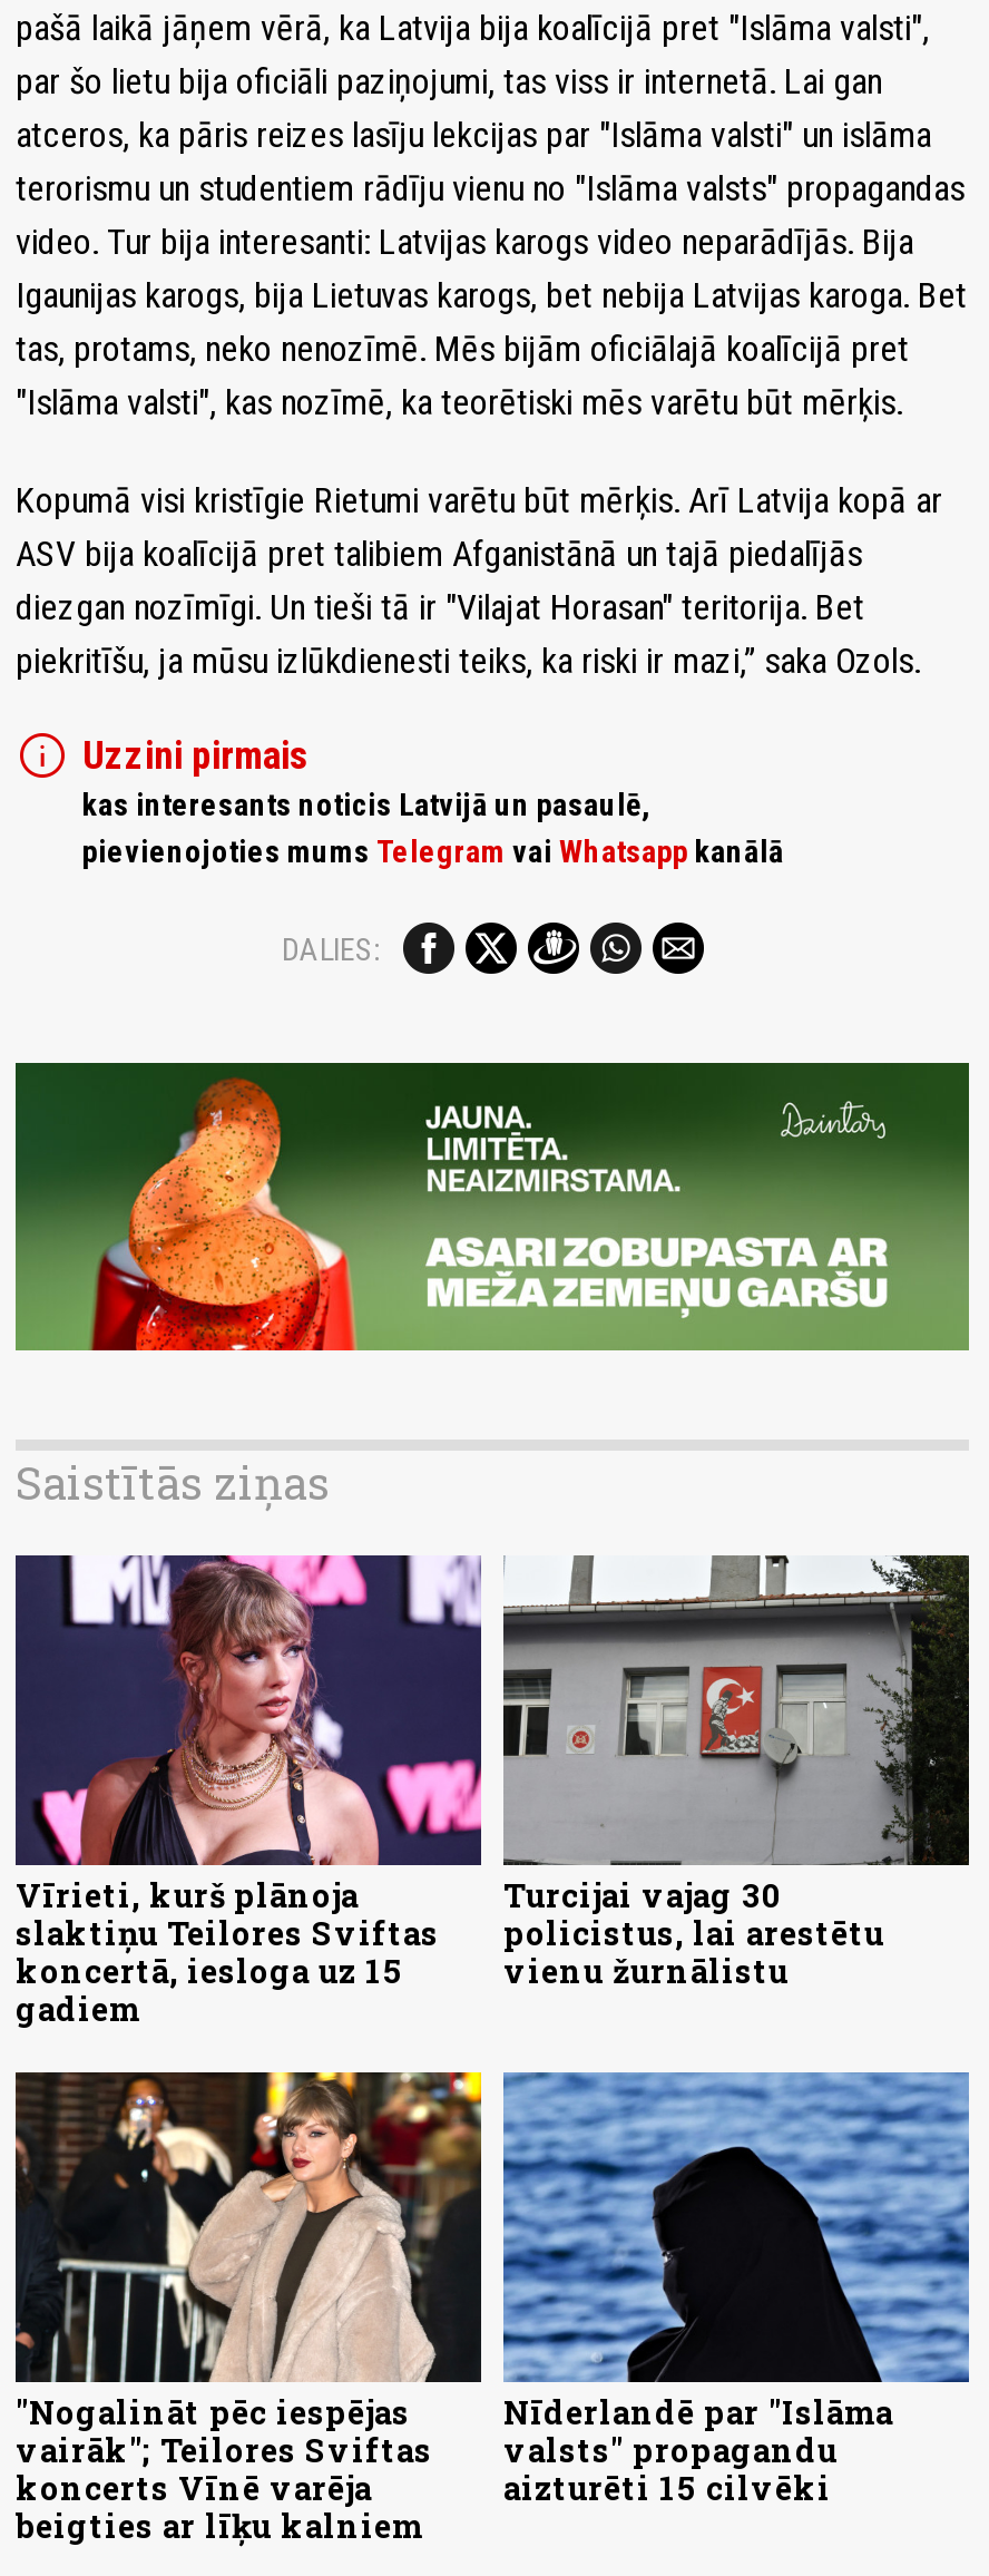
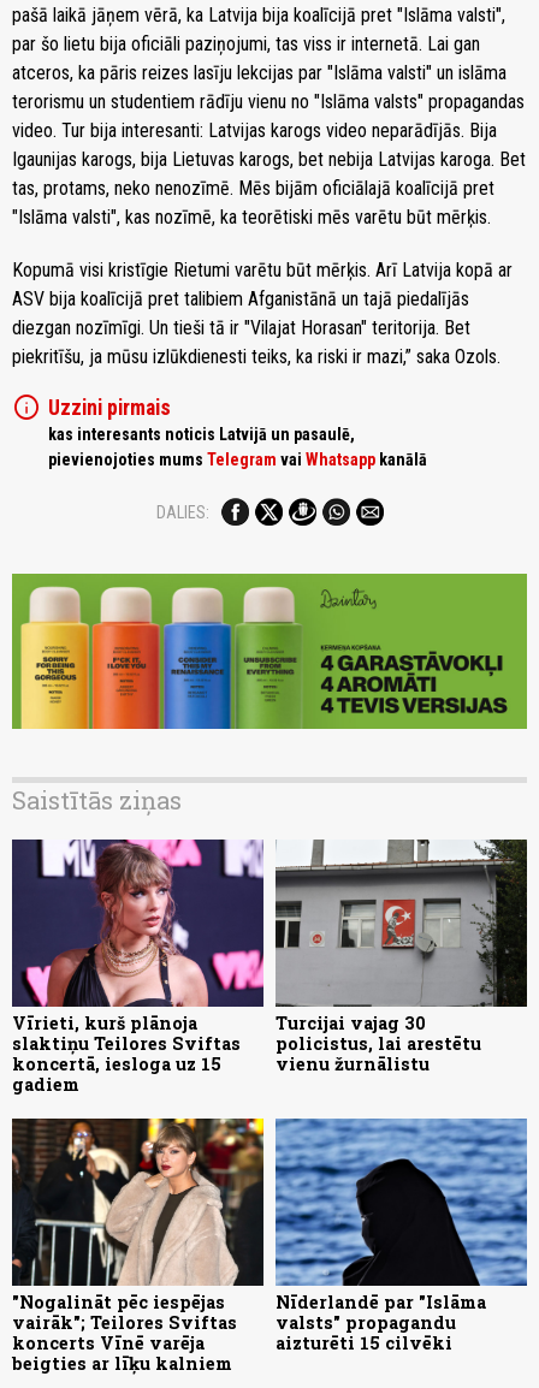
[13,1061,971,1353] [image] -> [11,573,528,730] [image]

